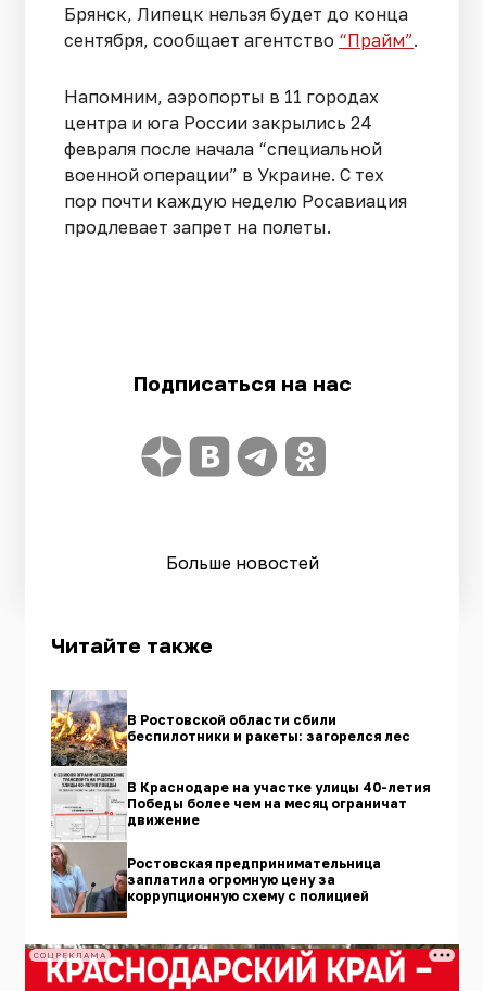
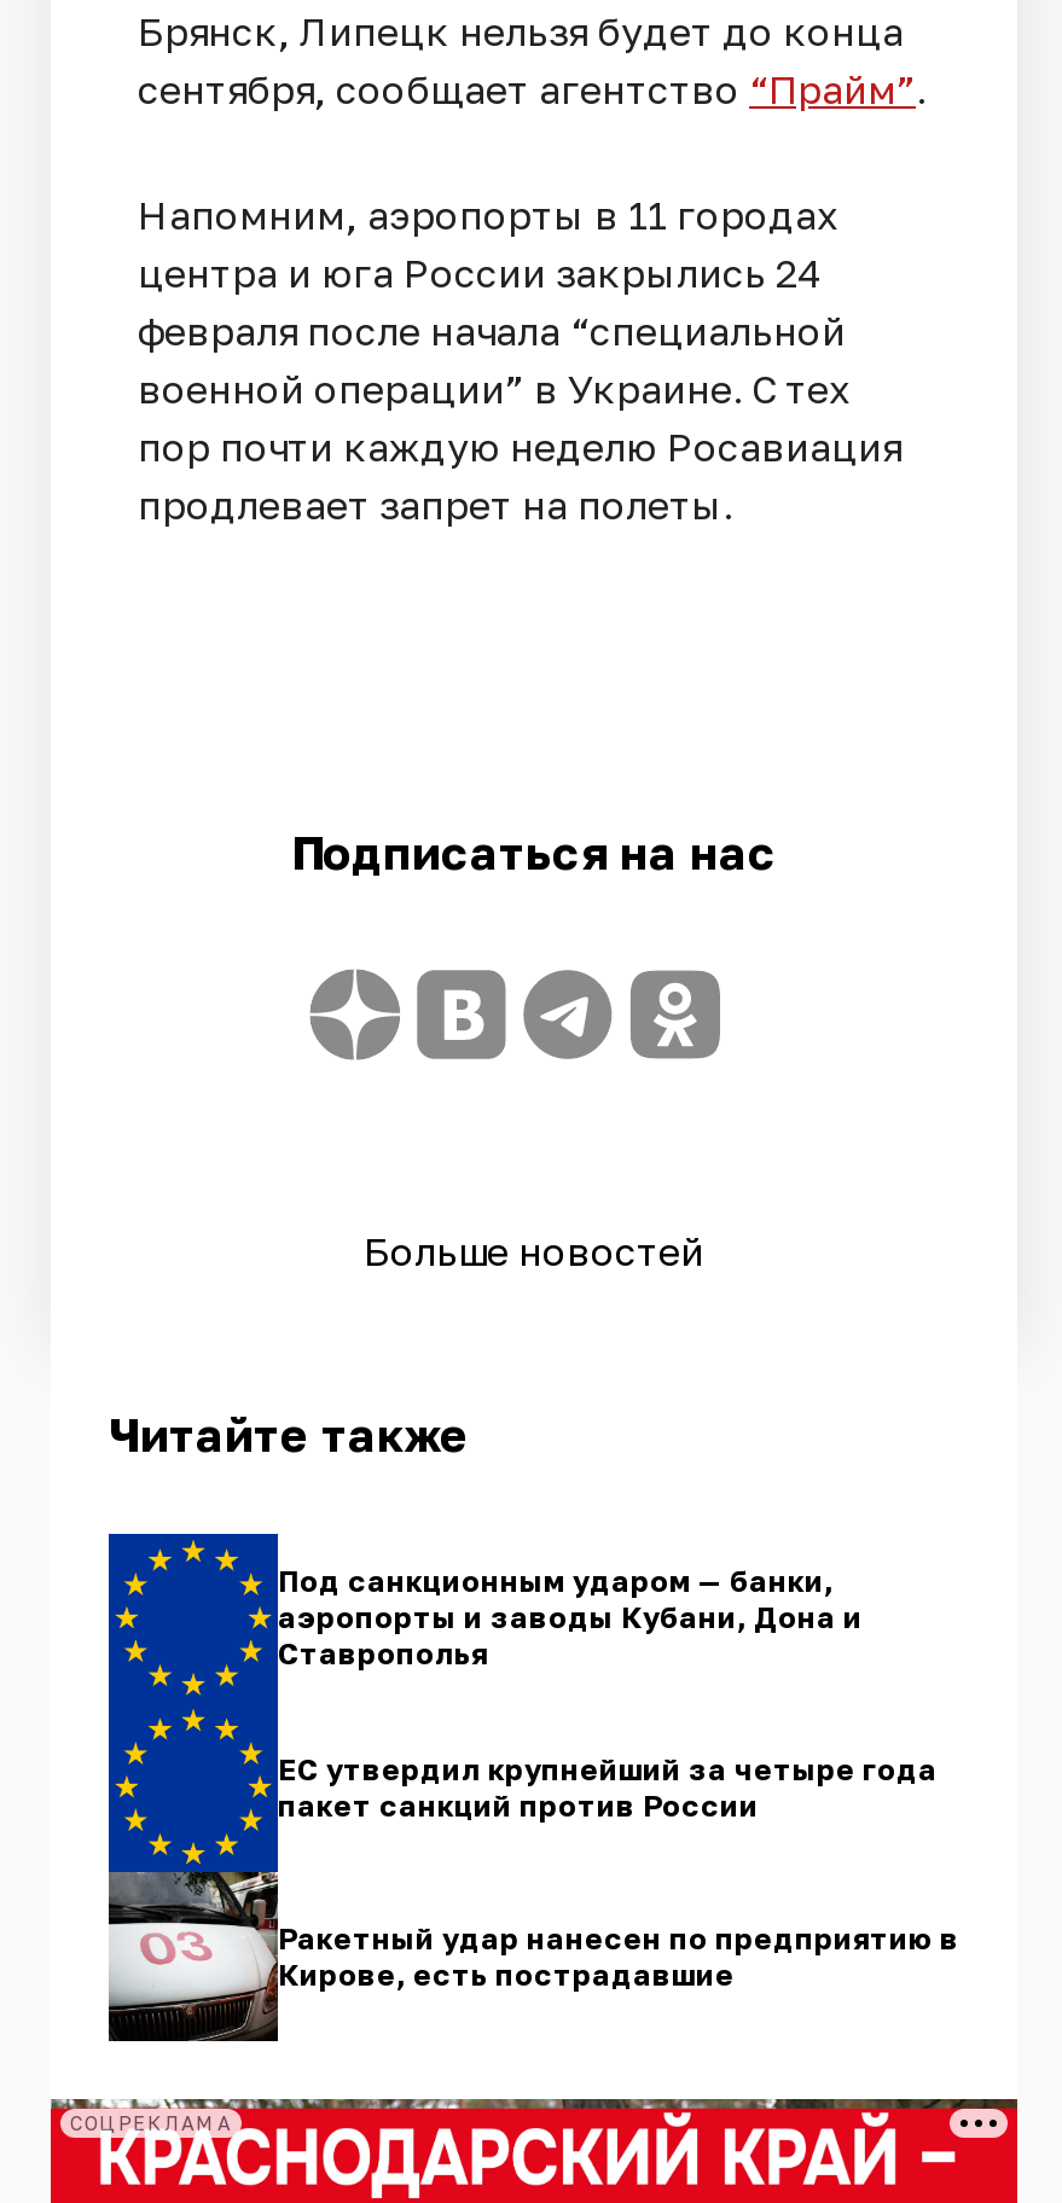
[50,690,410,919] [image] | В Ростовской области сбили | беспилотники и ракеты: загорелся лес -> [106,1531,863,2044] [image] | Под санкционным ударом — банки, | аэропорты и заводы Кубани, Дона и | Ставрополья
[127,779,430,828] В Краснодаре на участке улицы 40-летия | Победы более чем на месяц ограничат | движение -> [278,1751,938,1823] ЕС утвердил крупнейший за четыре года | пакет санкций против России
[127,855,381,904] Ростовская предпринимательница | заплатила огромную цену за | коррупционную схему с полицией -> [278,1920,959,1992] Ракетный удар нанесен по предприятию в | Кирове, есть пострадавшие

